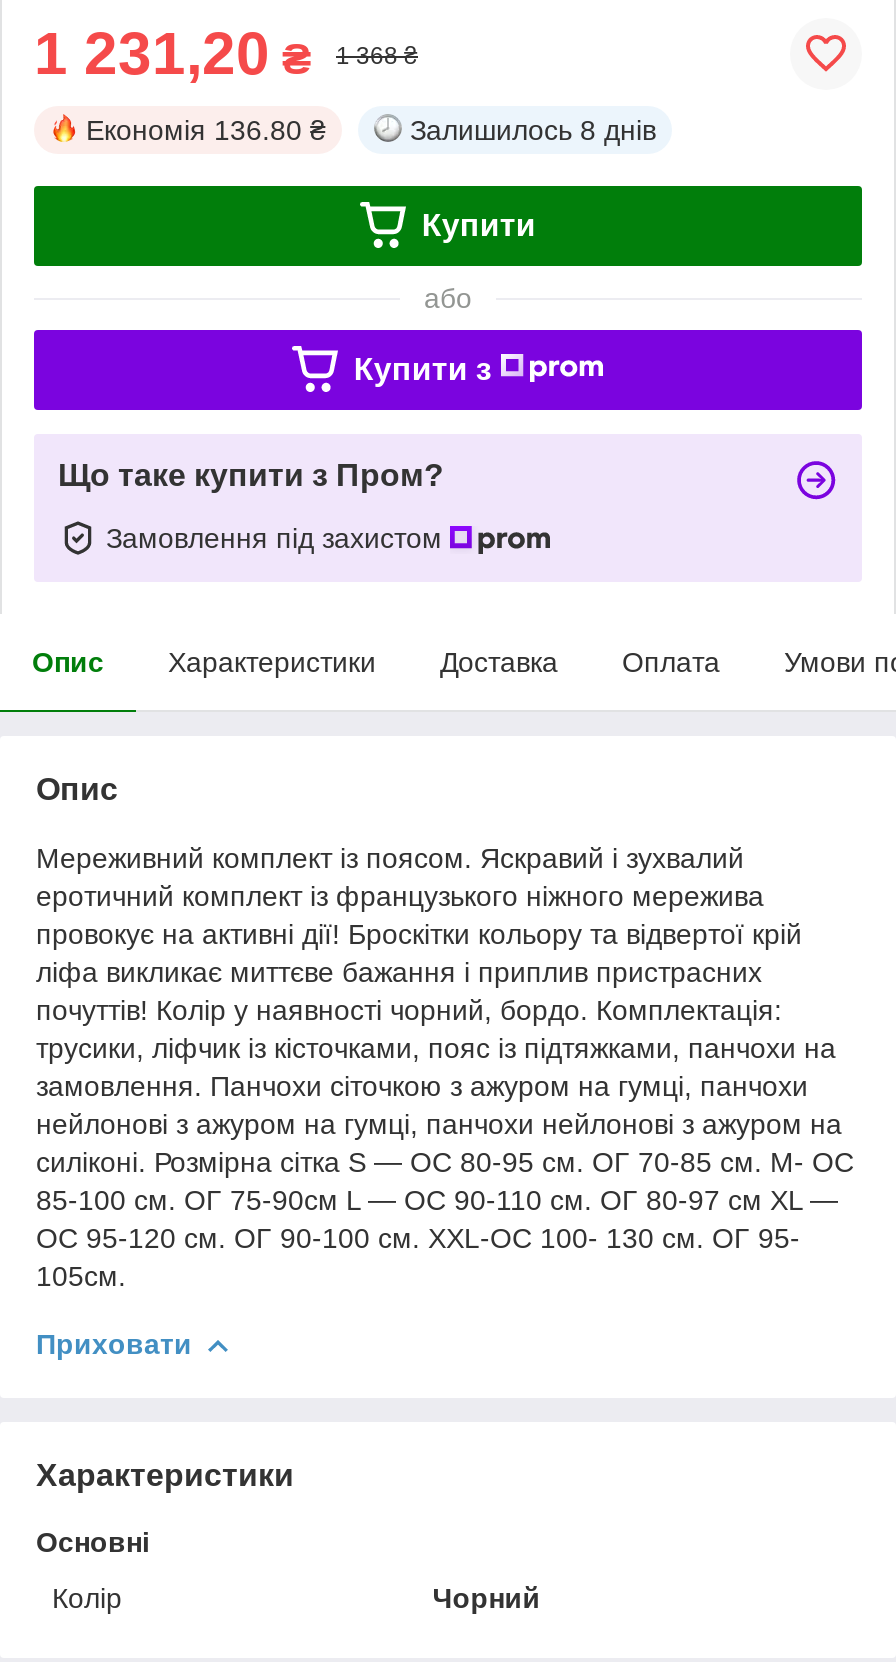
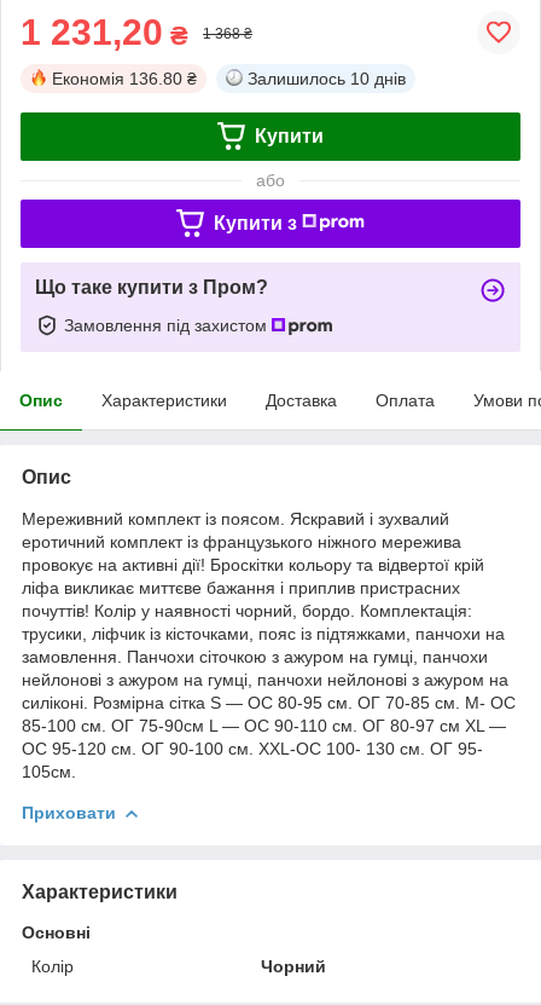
[410,114,656,146] Залишилось 8 днів -> [248,69,406,88] Залишилось 10 днів

